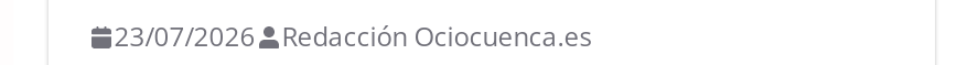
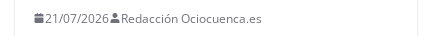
[114,18,593,56] 23/07/2026 Redacción Ociocuenca.es -> [45,10,262,27] 21/07/2026 Redacción Ociocuenca.es

